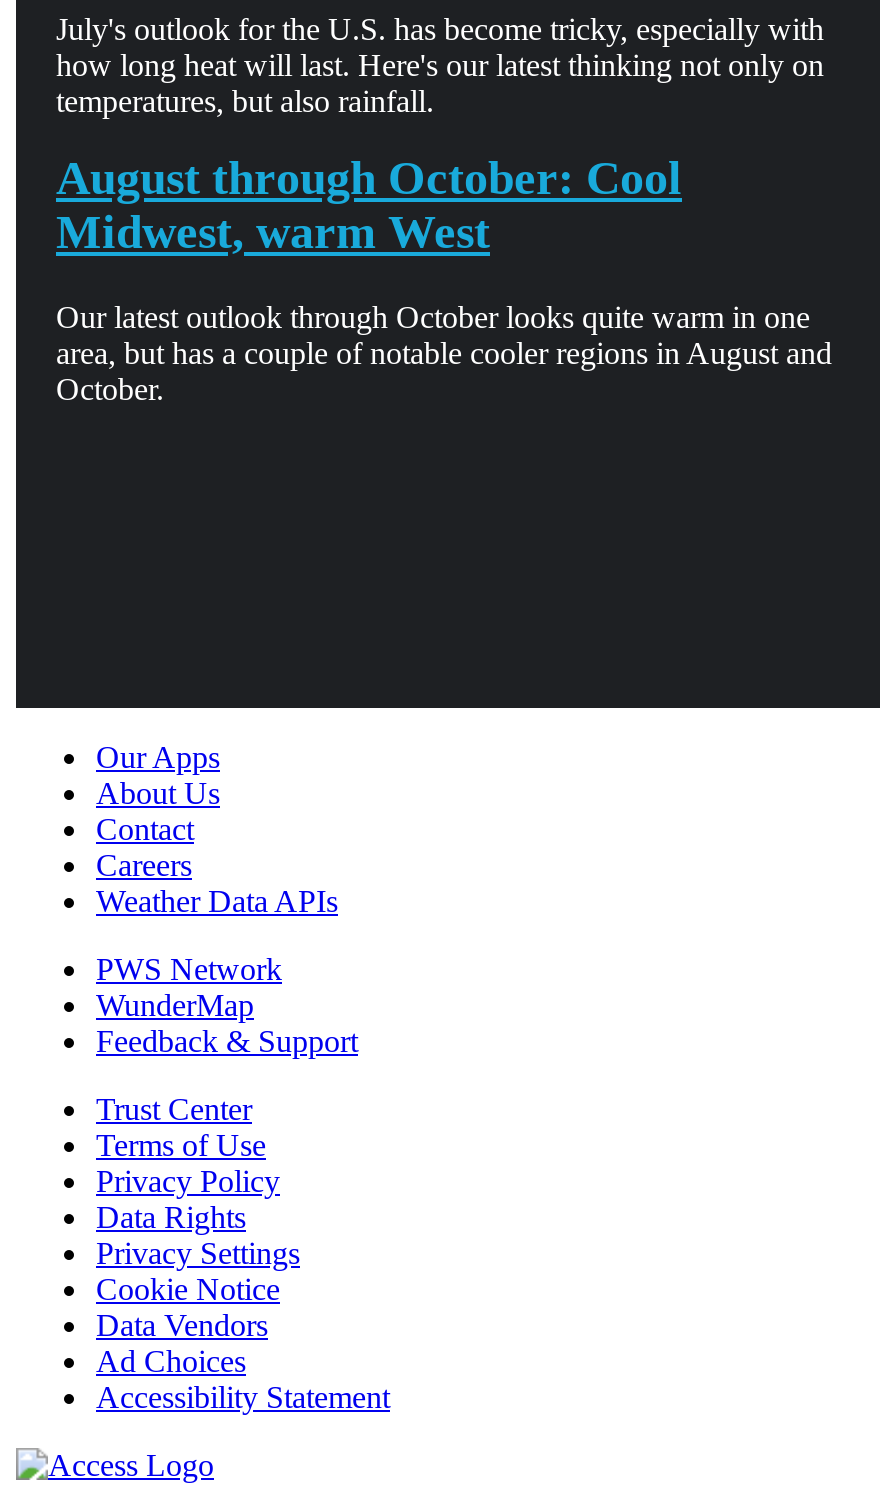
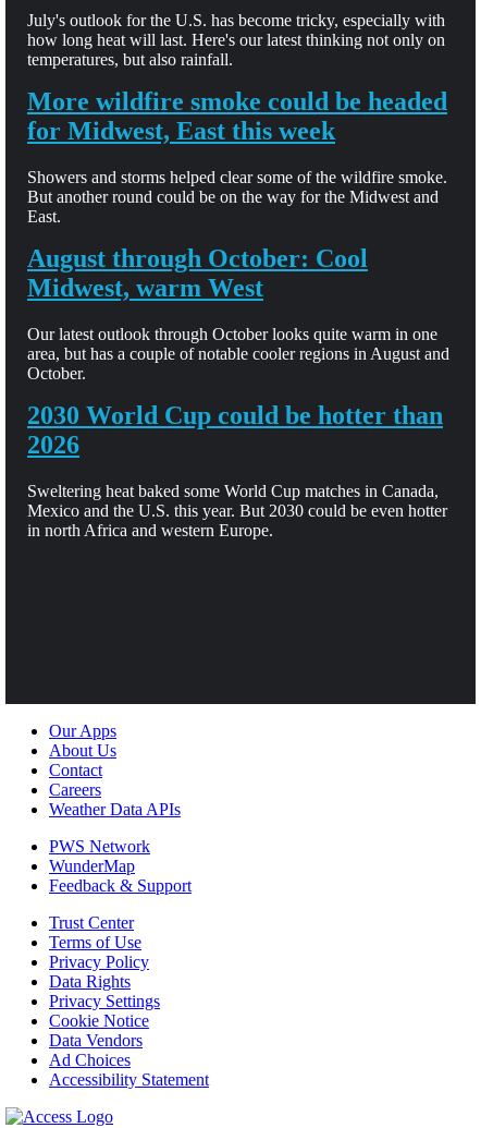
none -> [27,88,447,226] More wildfire smoke could be headed | for Midwest, East this week | Showers and storms helped clear some of the wildfire smoke. | But another round could be on the way for the Midwest and | East.
none -> [27,401,447,540] 2030 World Cup could be hotter than | 2026 | Sweltering heat baked some World Cup matches in Canada, | Mexico and the U.S. this year. But 2030 could be even hotter | in north Africa and western Europe.

